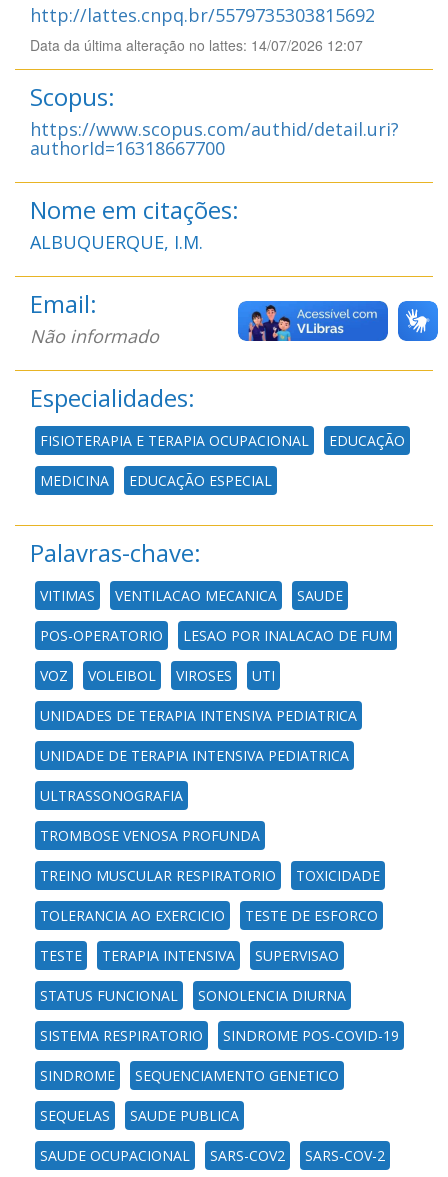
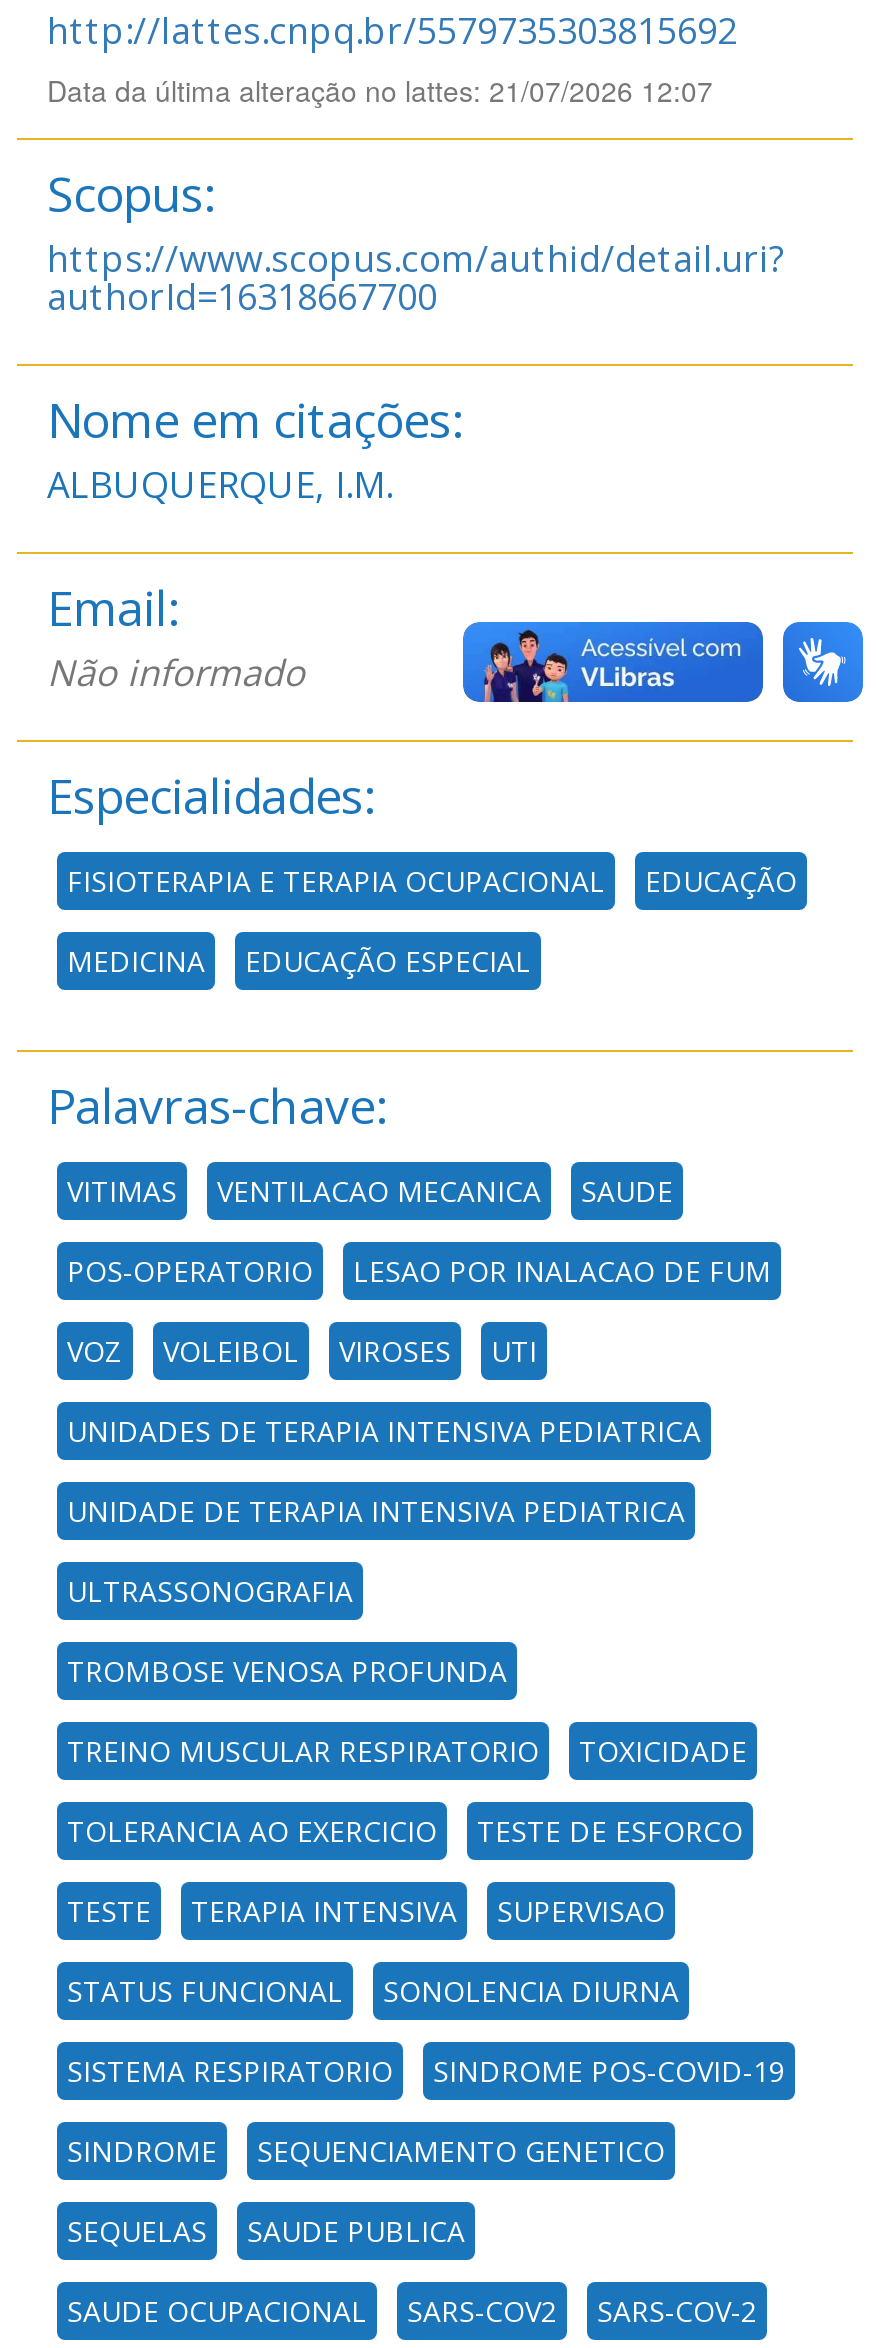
[30,35,363,55] Data da última alteração no lattes: 14/07/2026 12:07 -> [47,70,713,110] Data da última alteração no lattes: 21/07/2026 12:07
[237,300,389,351] [image] -> [461,602,765,704] [image]
[397,300,439,351] [image] -> [781,602,865,704] [image]

